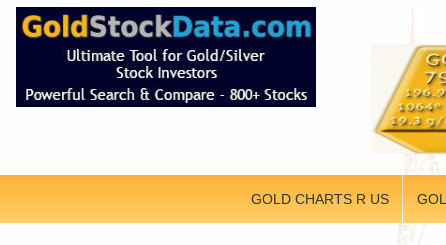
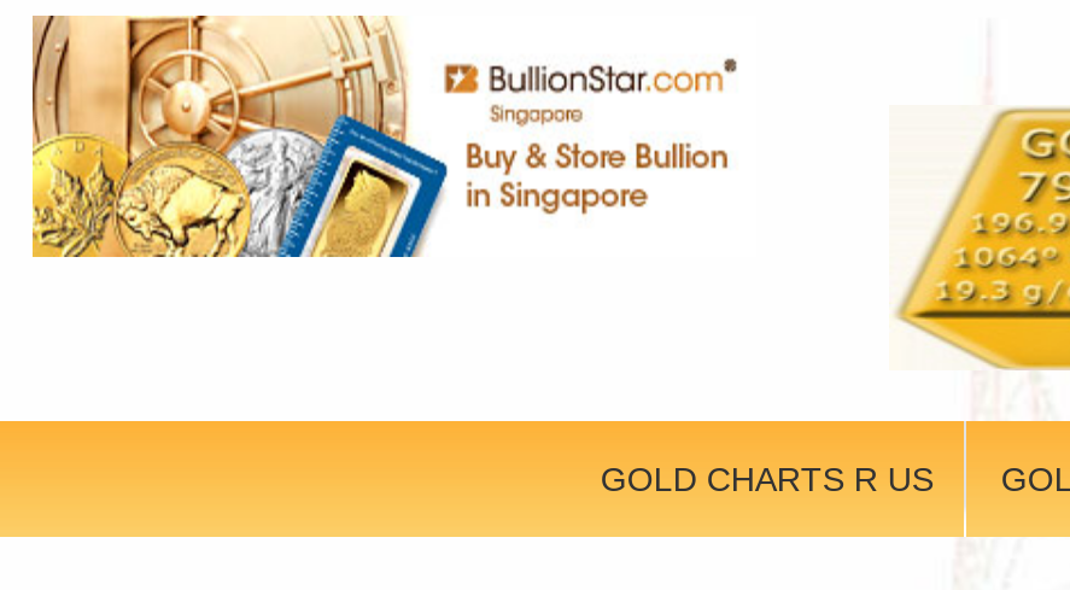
[15,6,317,108] [image] -> [30,13,756,259] [image]

